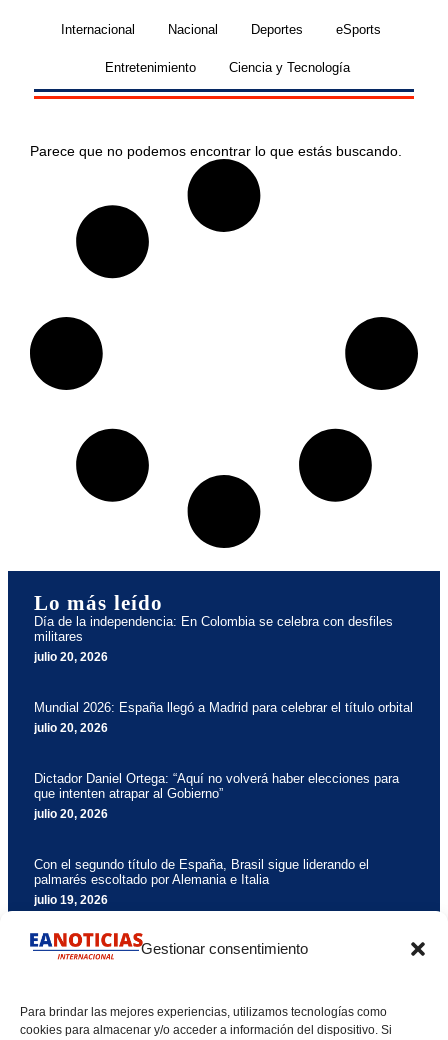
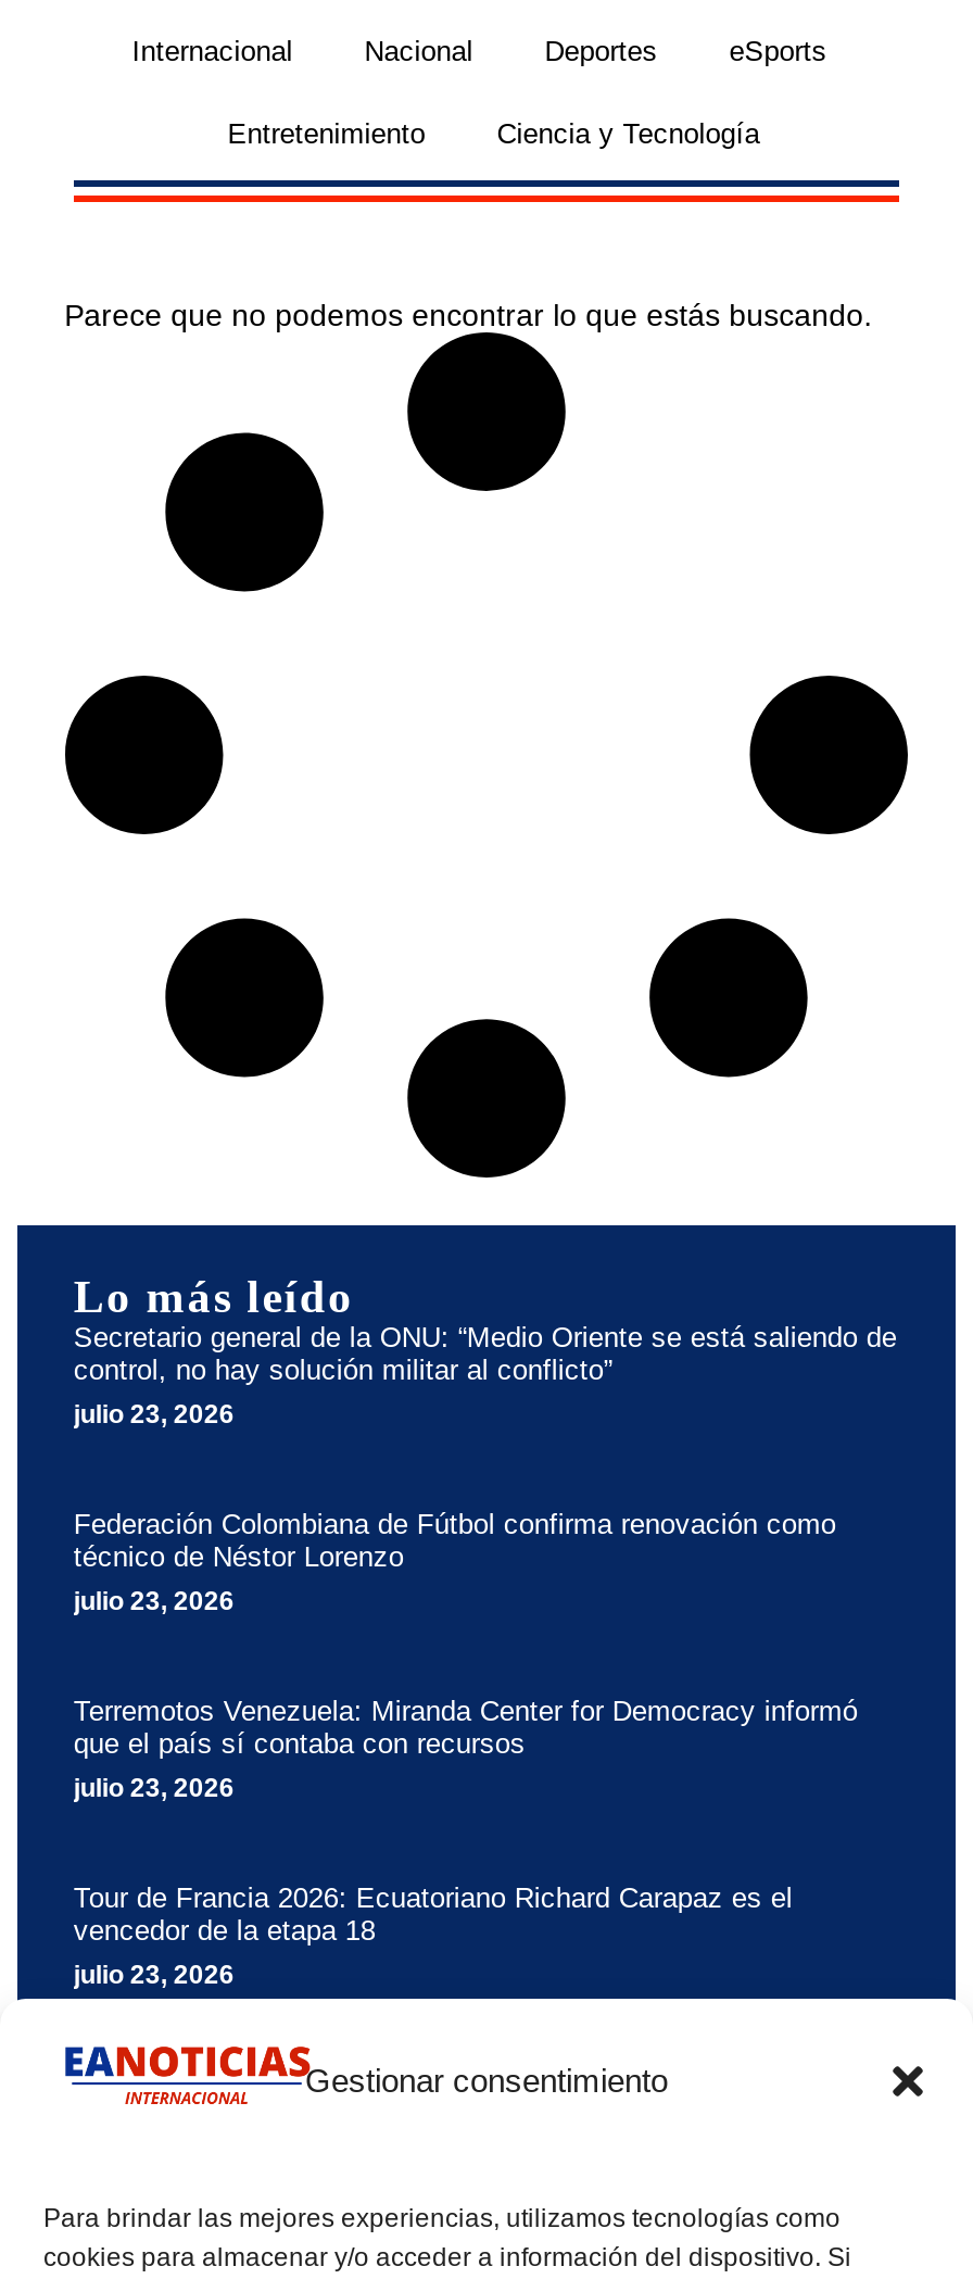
[34,614,393,664] Día de la independencia: En Colombia se celebra con desfiles | militares | julio 20, 2026 -> [74,1322,897,1430] Secretario general de la ONU: “Medio Oriente se está saliendo de | control, no hay solución militar al conflicto” | julio 23, 2026
[34,700,413,735] Mundial 2026: España llegó a Madrid para celebrar el título orbital | julio 20, 2026 -> [74,1508,836,1617] Federación Colombiana de Fútbol confirma renovación como | técnico de Néstor Lorenzo | julio 23, 2026
[34,771,399,821] Dictador Daniel Ortega: “Aquí no volverá haber elecciones para | que intenten atrapar al Gobierno” | julio 20, 2026 -> [74,1695,858,1804] Terremotos Venezuela: Miranda Center for Democracy informó | que el país sí contaba con recursos | julio 23, 2026
[34,857,369,907] Con el segundo título de España, Brasil sigue liderando el | palmarés escoltado por Alemania e Italia | julio 19, 2026 -> [74,1882,793,1991] Tour de Francia 2026: Ecuatoriano Richard Carapaz es el | vencedor de la etapa 18 | julio 23, 2026

